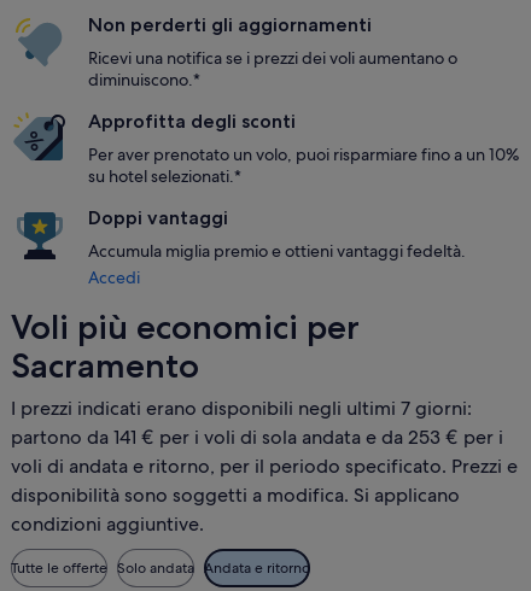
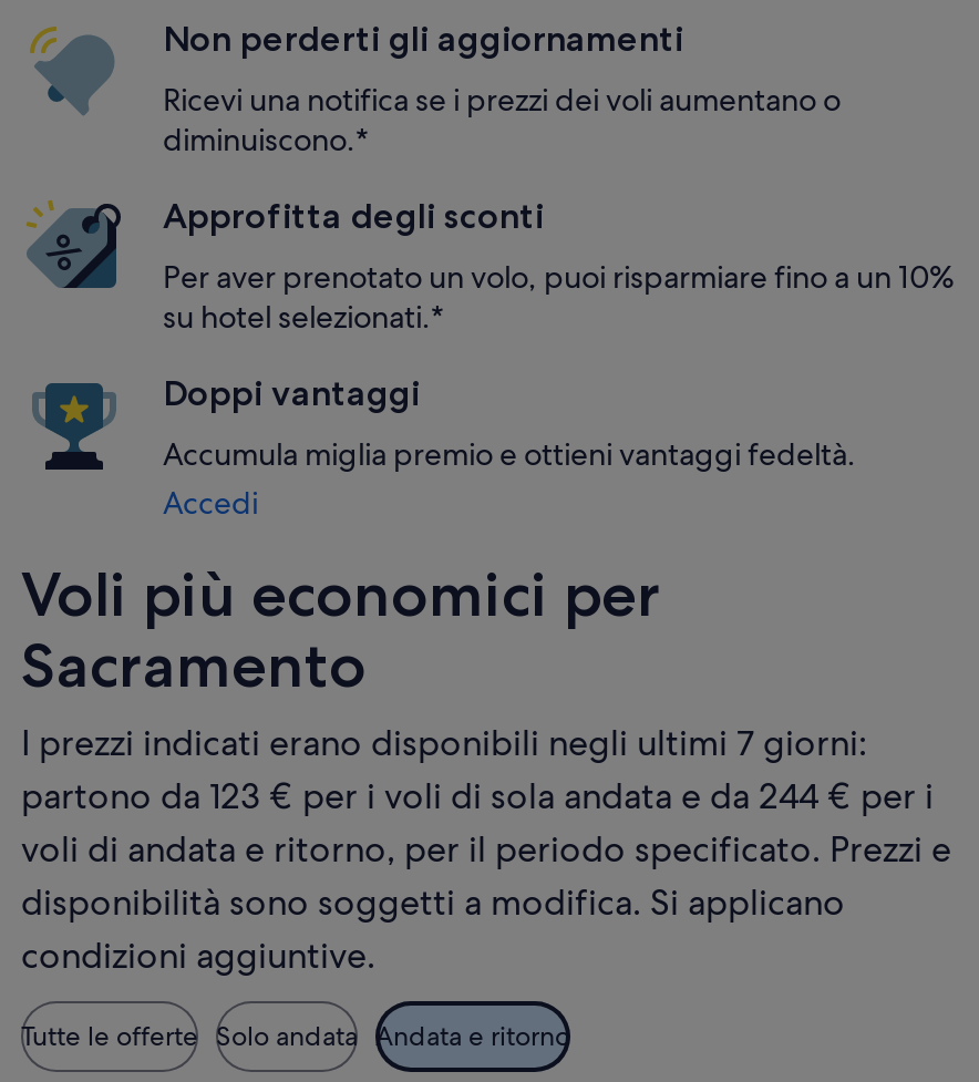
[11,425,503,450] partono da 141 € per i voli di sola andata e da 253 € per i -> [21,773,934,820] partono da 123 € per i voli di sola andata e da 244 € per i

